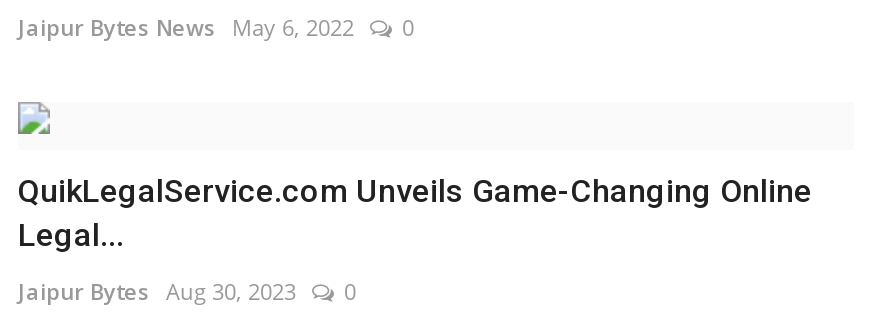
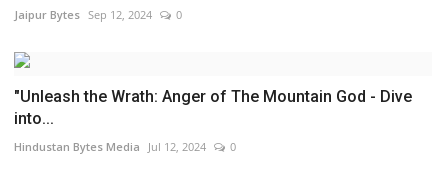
[18,11,354,41] Jaipur Bytes News May 6, 2022 -> [14,7,152,22] Jaipur Bytes Sep 12, 2024
[18,171,812,253] QuikLegalService.com Unveils Game-Changing Online | Legal... -> [14,87,412,128] "Unleash the Wrath: Anger of The Mountain God - Dive | into...
[18,275,296,305] Jaipur Bytes Aug 30, 2023 -> [14,139,206,154] Hindustan Bytes Media Jul 12, 2024

